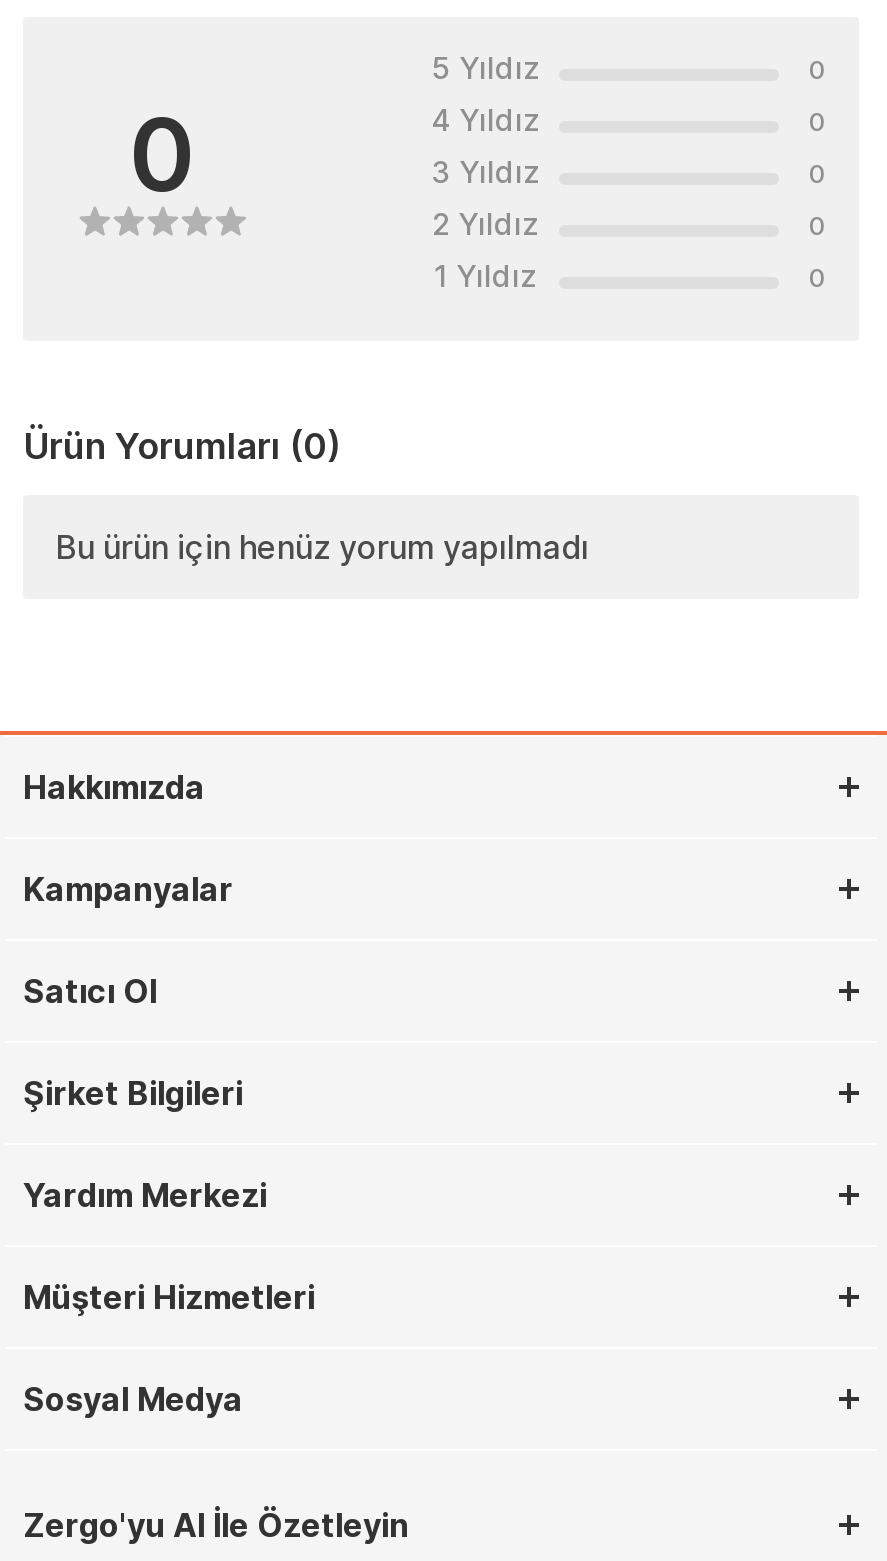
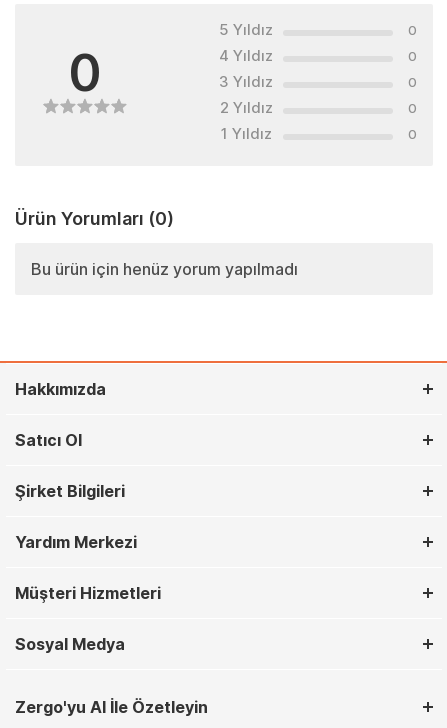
[23,869,233,909] Kampanyalar -> none

